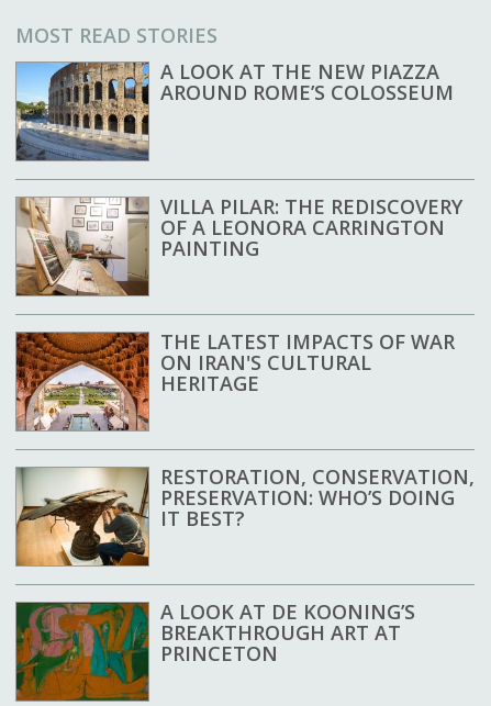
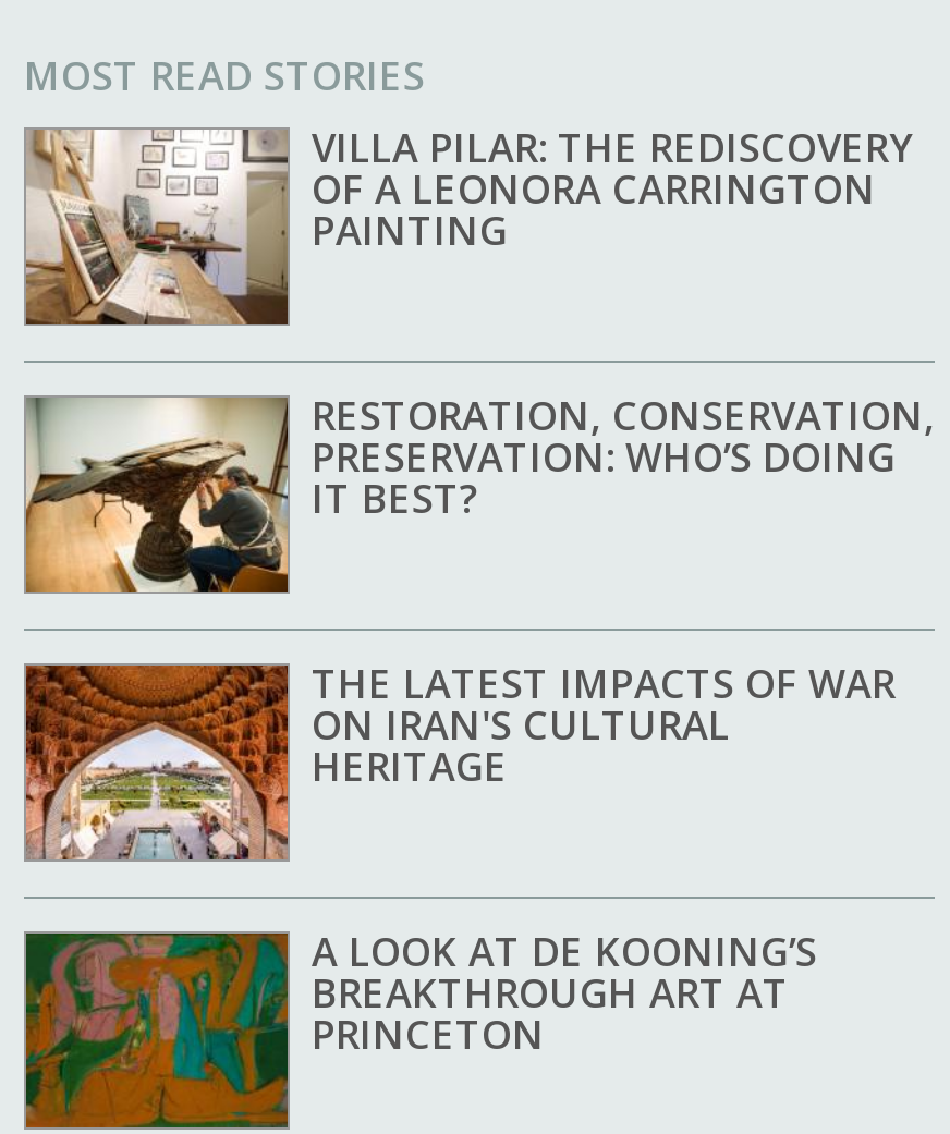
[15,58,454,161] [image] | A LOOK AT THE NEW PIAZZA | AROUND ROME’S COLOSSEUM -> none
moved [15,463,475,565] -> [26,389,935,592]: [image] | RESTORATION, CONSERVATION, | PRESERVATION: WHO’S DOING | IT BEST?

